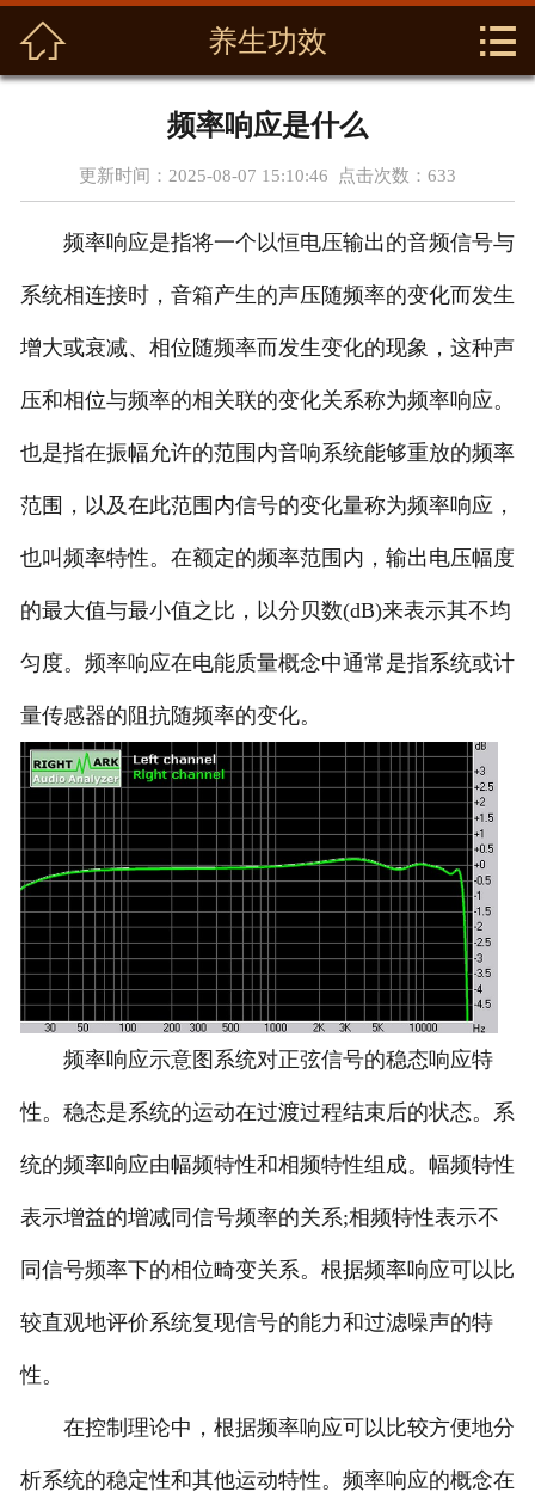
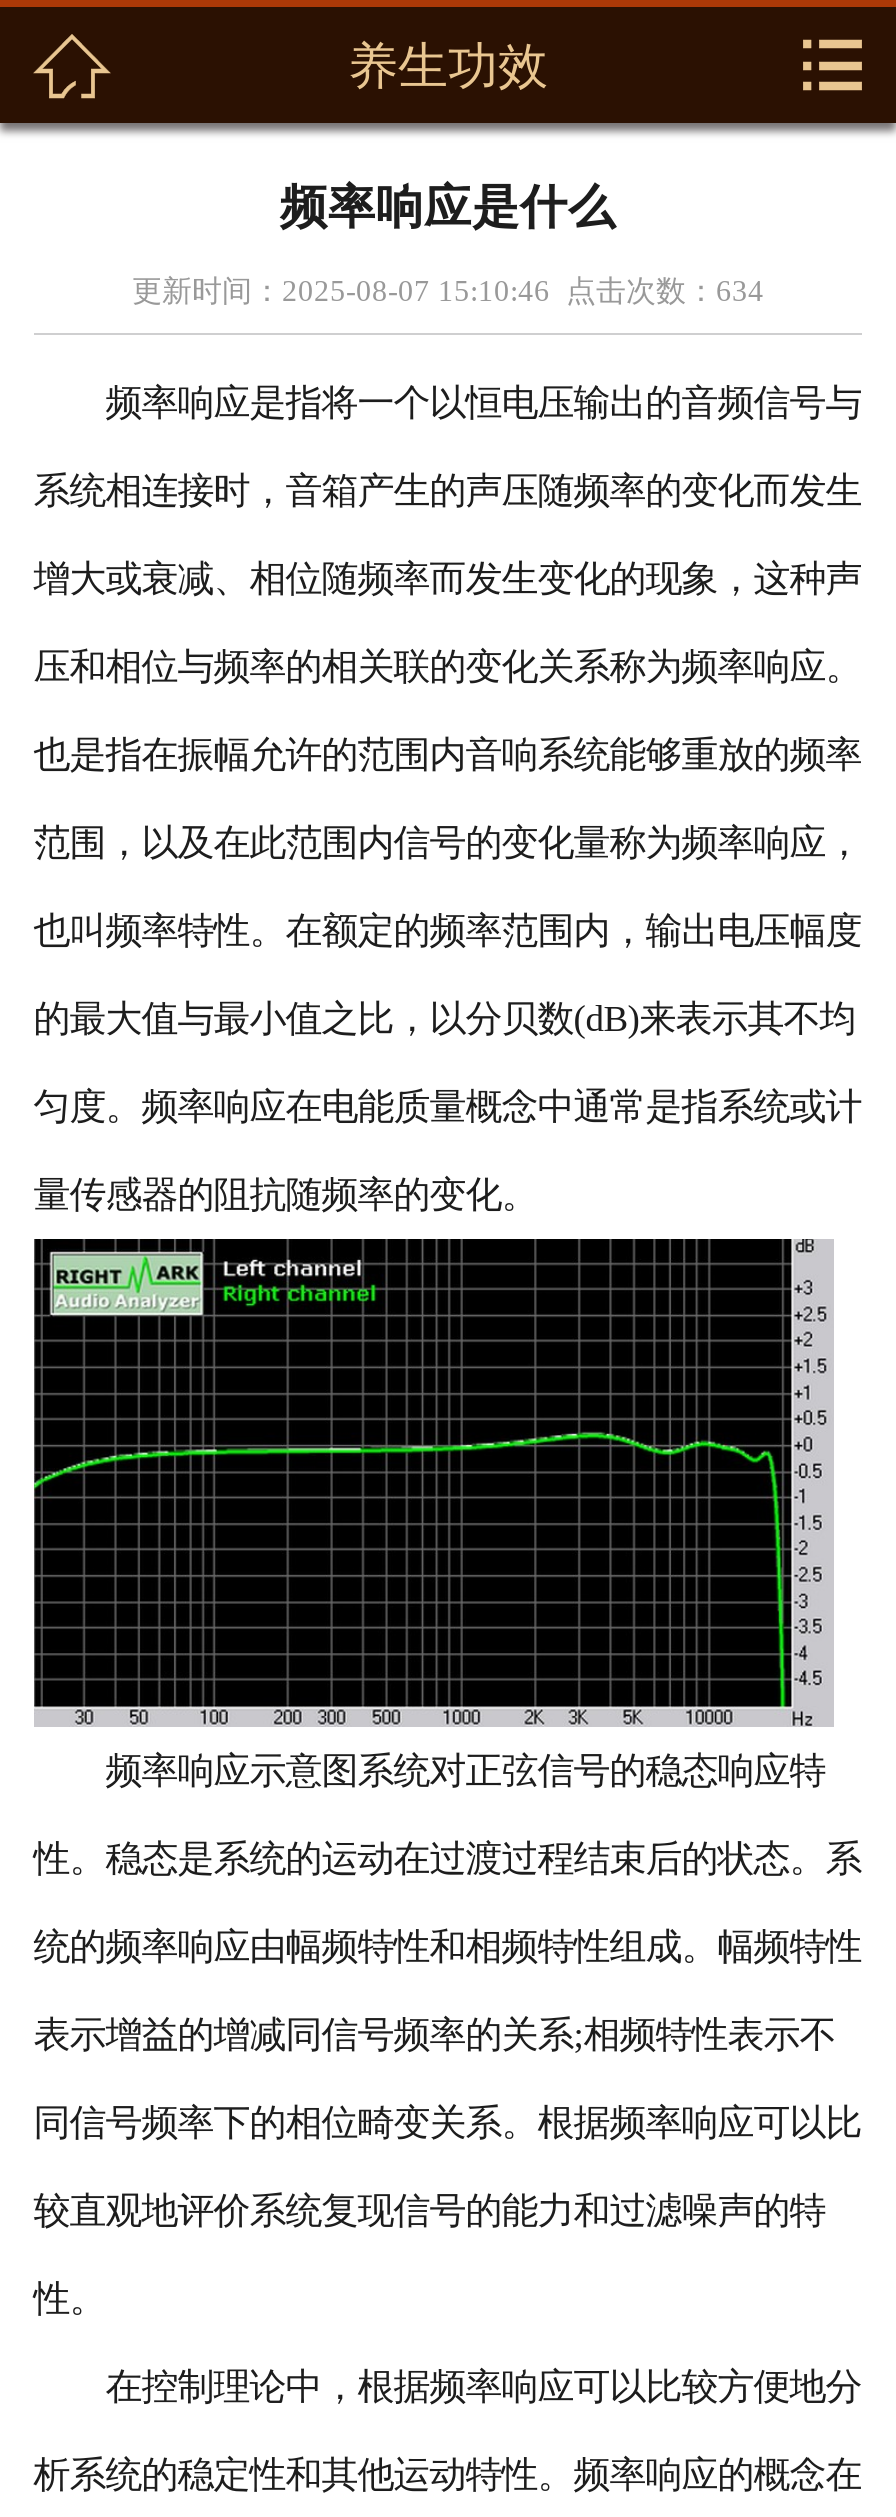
[79,166,456,185] 更新时间：2025-08-07 15:10:46 点击次数：633 -> [132,275,764,307] 更新时间：2025-08-07 15:10:46 点击次数：634

